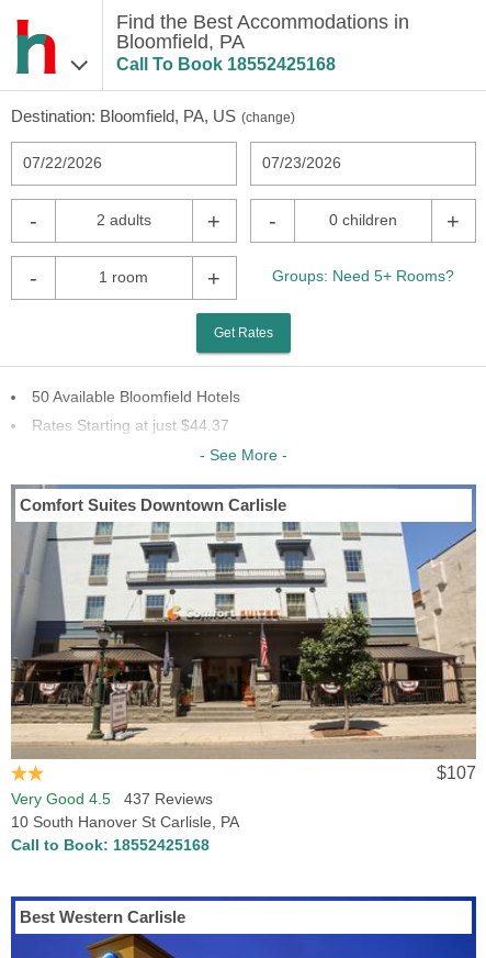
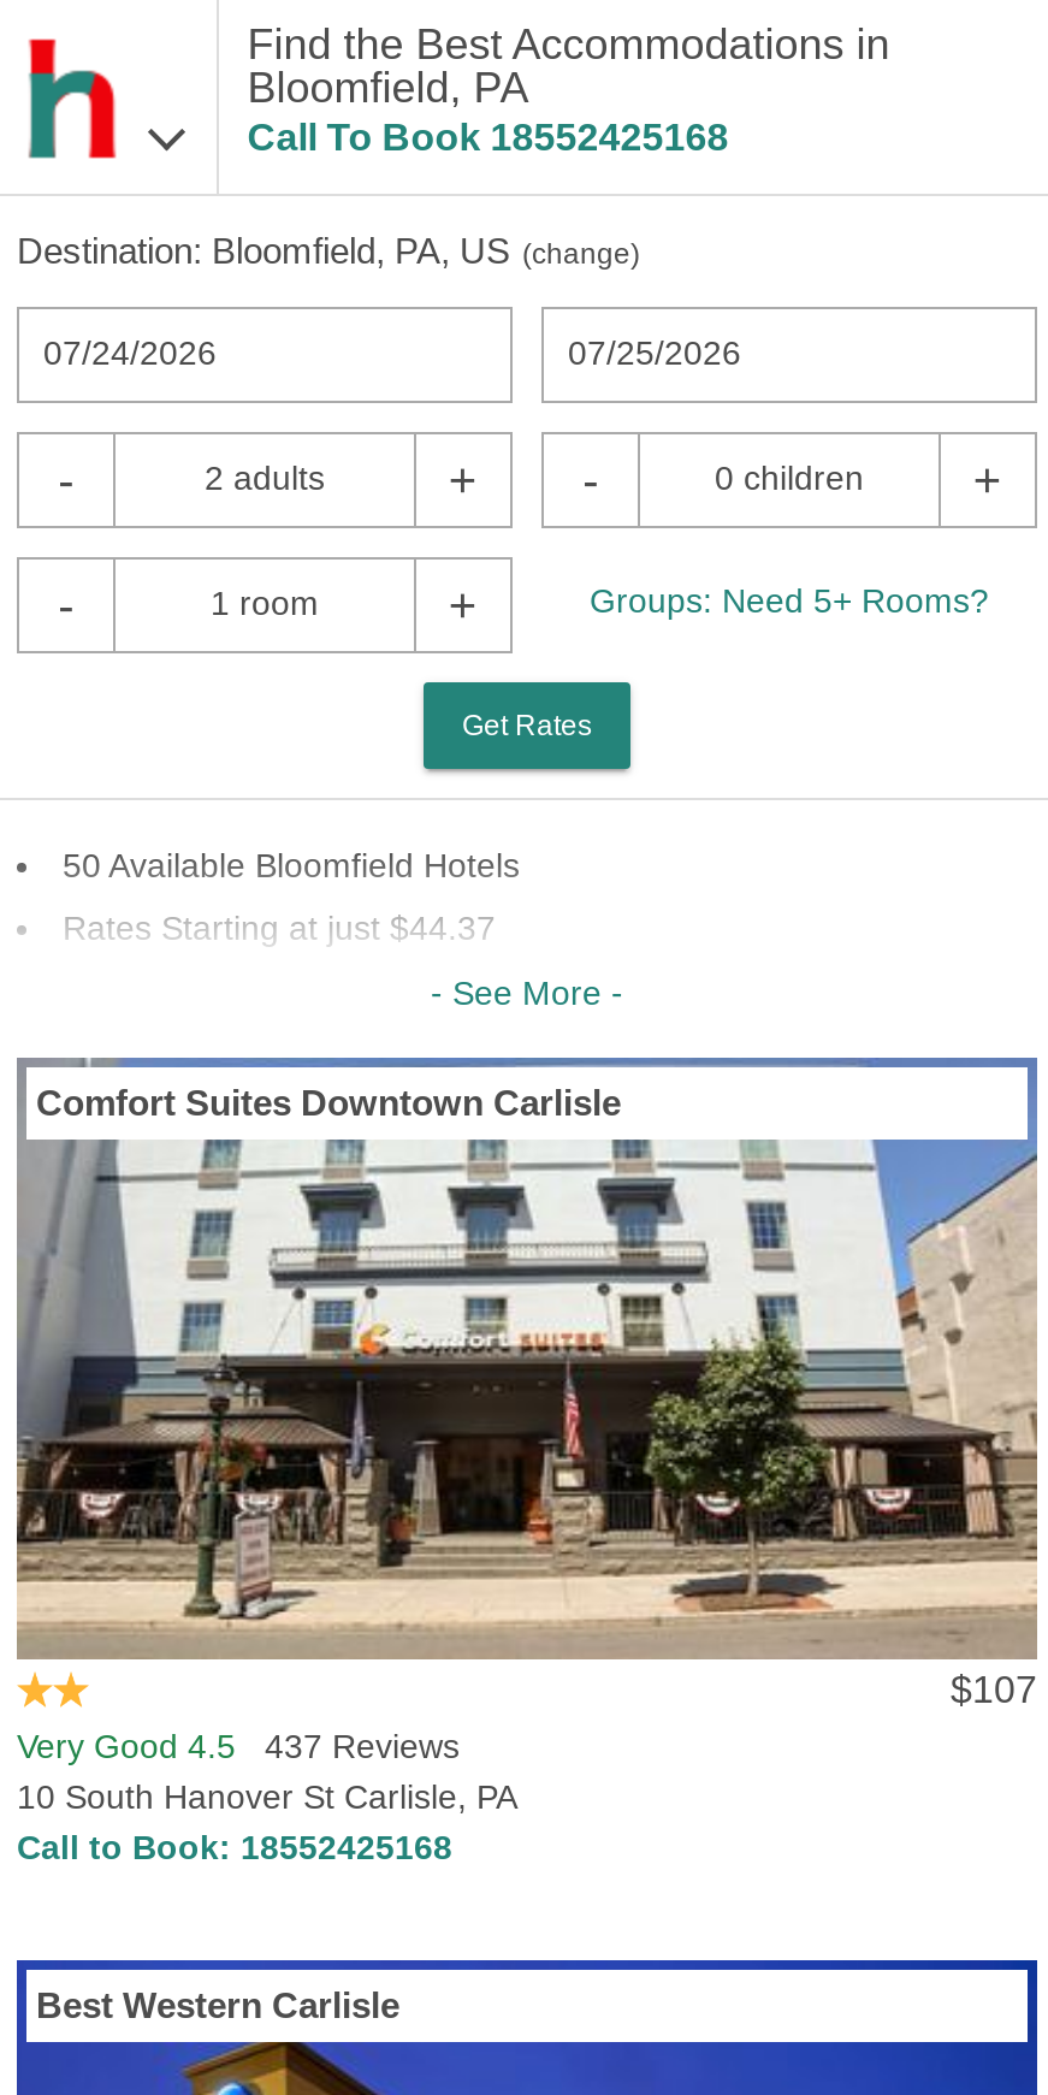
[23,154,102,171] 07/22/2026 -> [43,333,217,372] 07/24/2026
[262,154,341,171] 07/23/2026 -> [568,333,741,372] 07/25/2026

